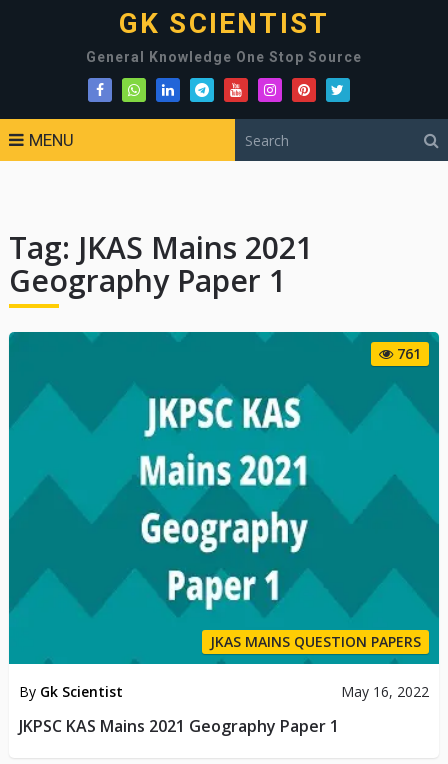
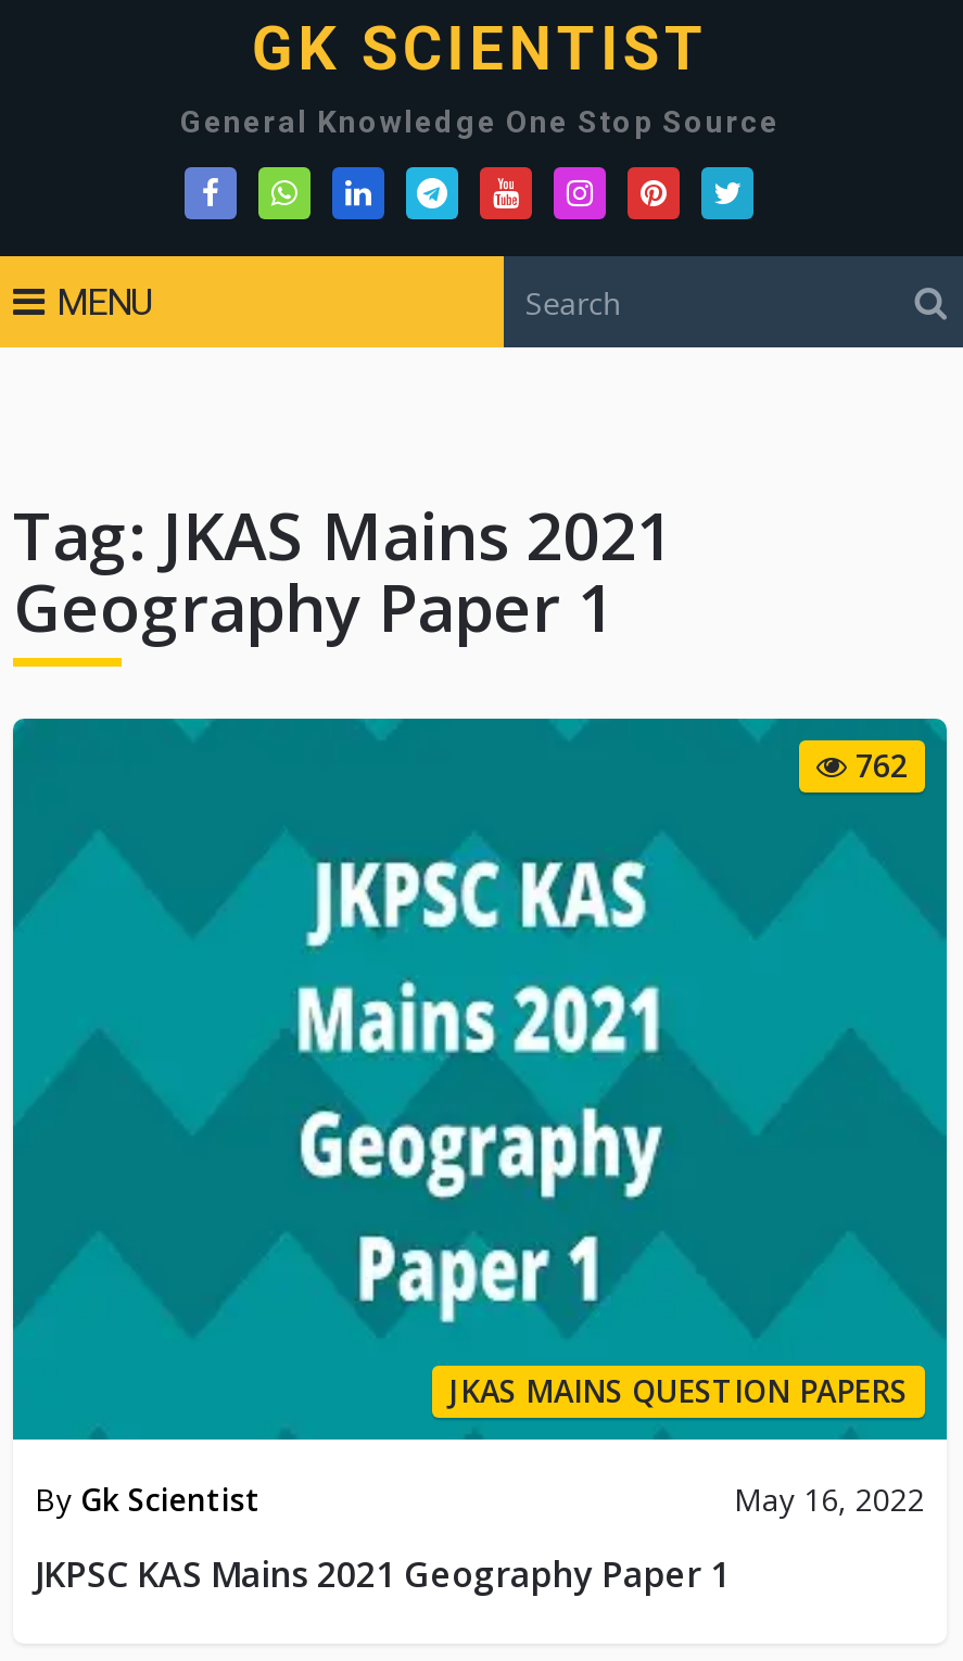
[393,344,421,363] 761 -> [847,745,908,786] 762

